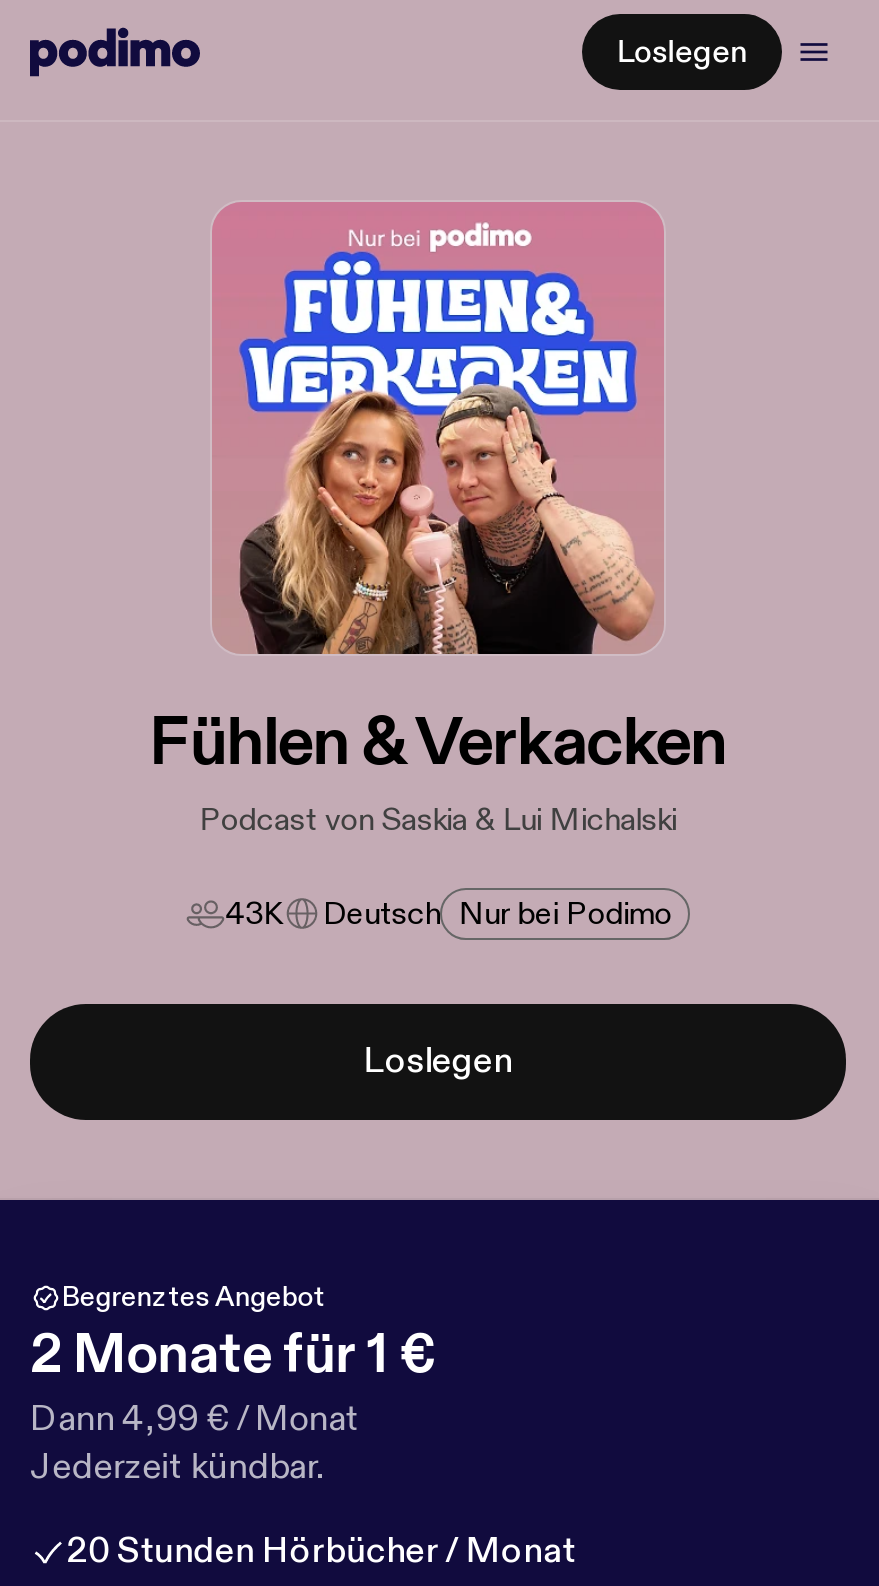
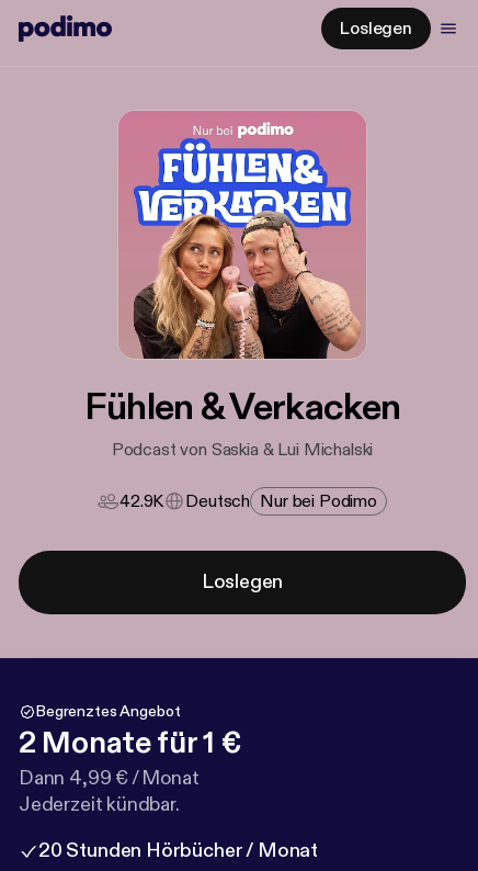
[226,894,672,934] 43K Deutsch Nur bei Podimo -> [120,490,377,512] 42.9K Deutsch Nur bei Podimo

